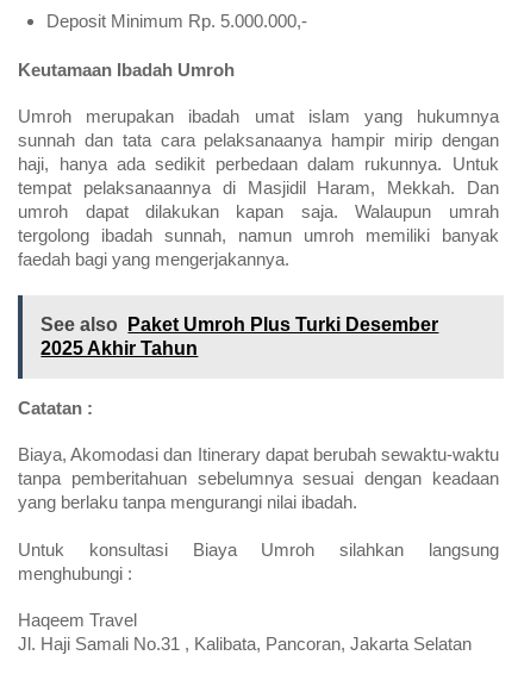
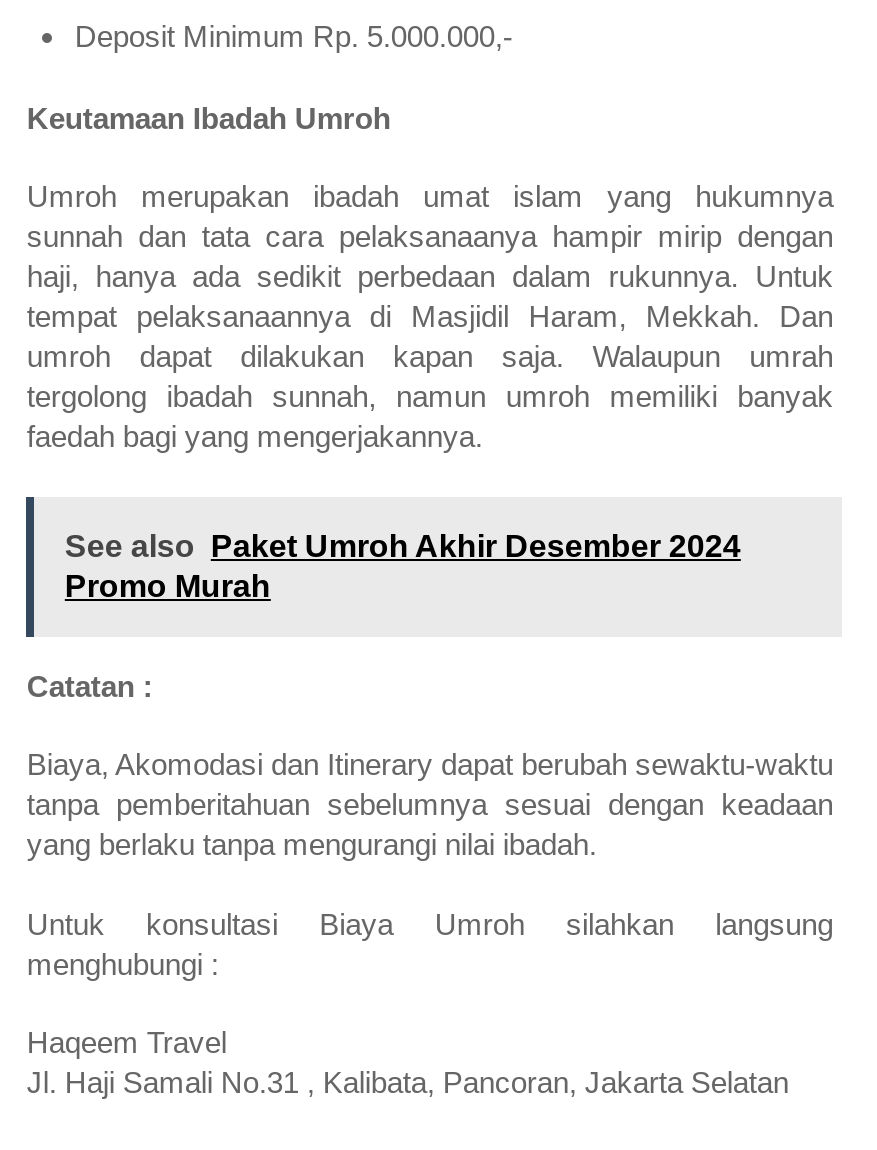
[41,314,439,358] See also Paket Umroh Plus Turki Desember | 2025 Akhir Tahun -> [65,528,741,602] See also Paket Umroh Akhir Desember 2024 | Promo Murah

